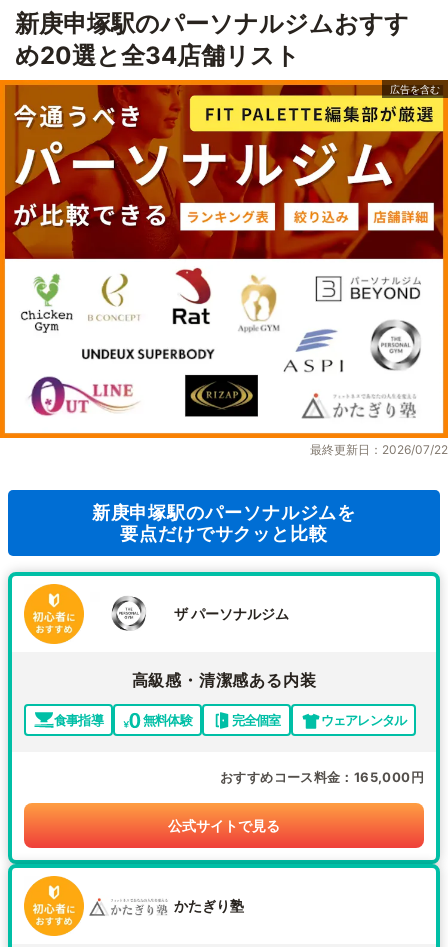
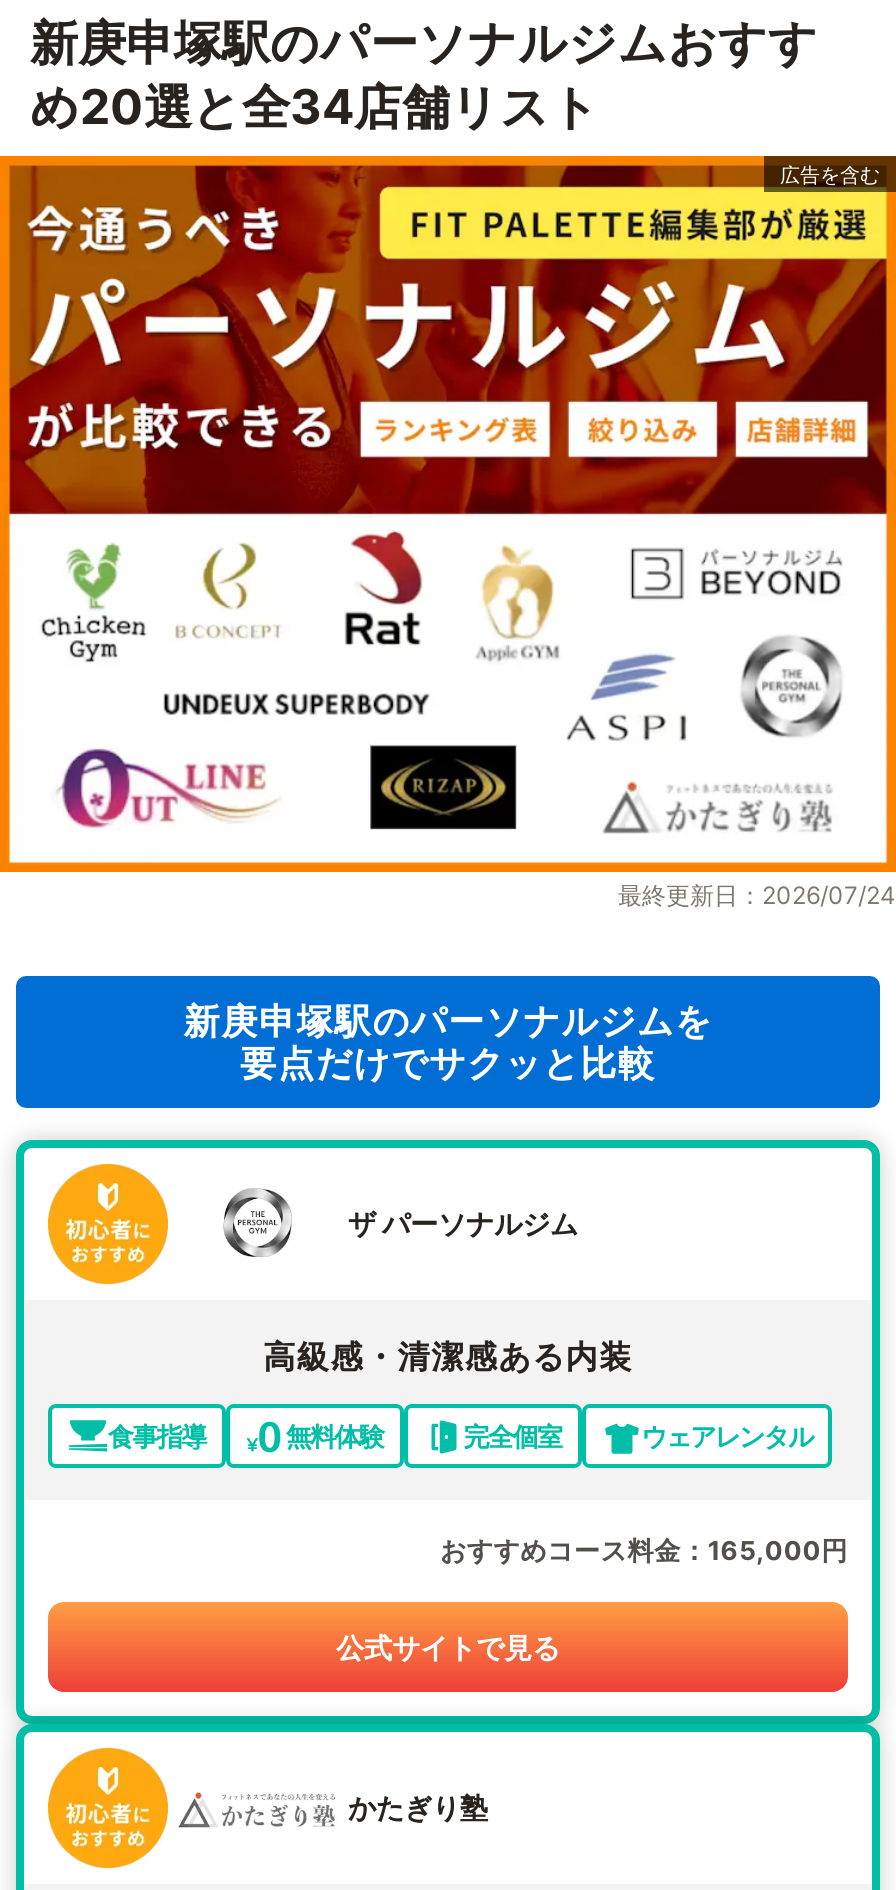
[310,442,448,457] 最終更新日：2026/07/22 -> [618,881,896,911] 最終更新日：2026/07/24

